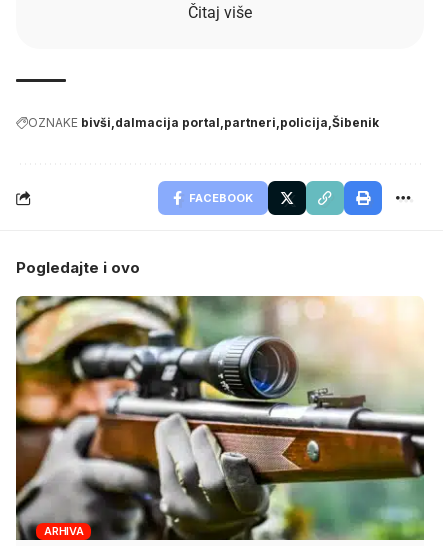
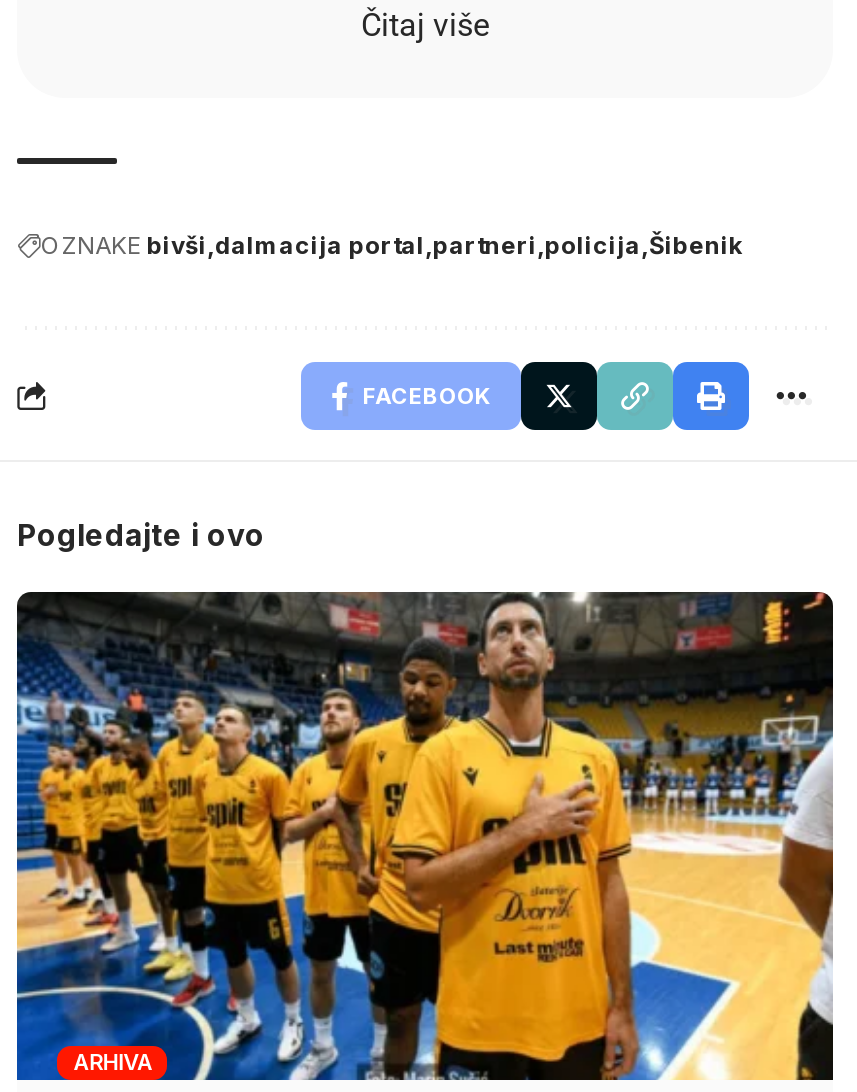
[15,295,425,541] [image] -> [15,590,835,1082] [image]

